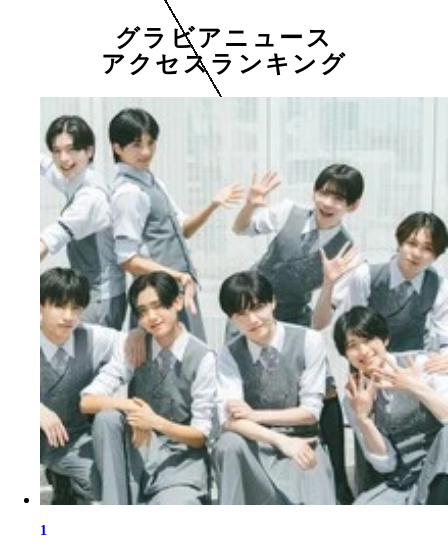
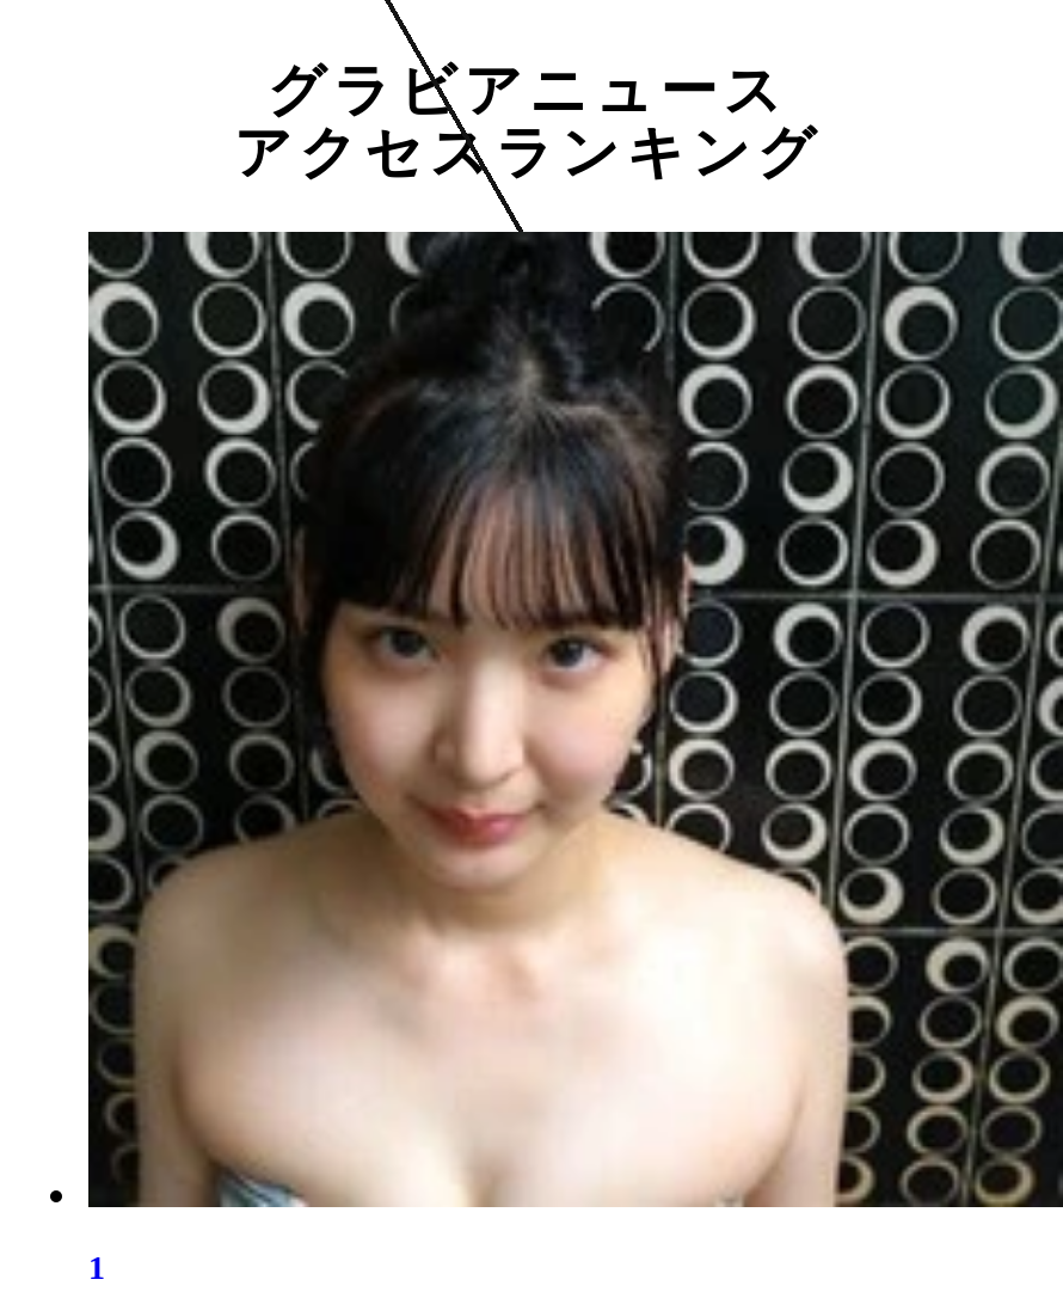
[39,97,445,506] [image] -> [86,229,1056,1210] [image]

